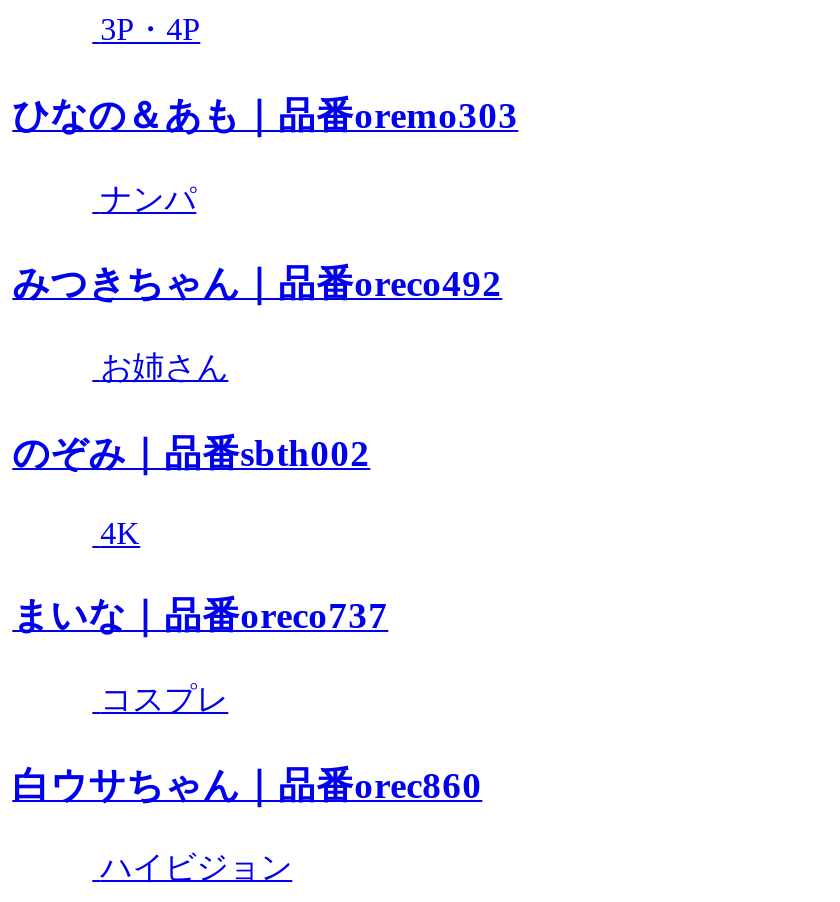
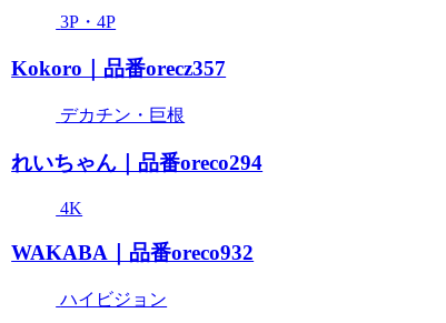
[12,94,518,473] ひなの＆あも｜品番oremo303 | ナンパ | みつきちゃん｜品番oreco492 | お姉さん | のぞみ｜品番sbth002 -> [11,57,263,174] Kokoro｜品番orecz357 | デカチン・巨根 | れいちゃん｜品番oreco294
[12,594,482,805] まいな｜品番oreco737 | コスプレ | 白ウサちゃん｜品番orec860 -> [11,241,254,264] WAKABA｜品番oreco932

